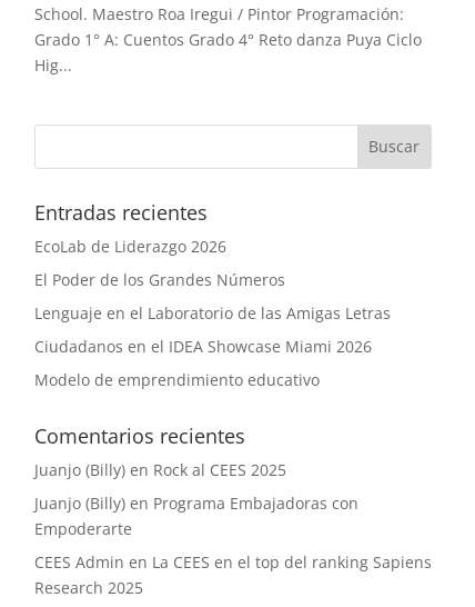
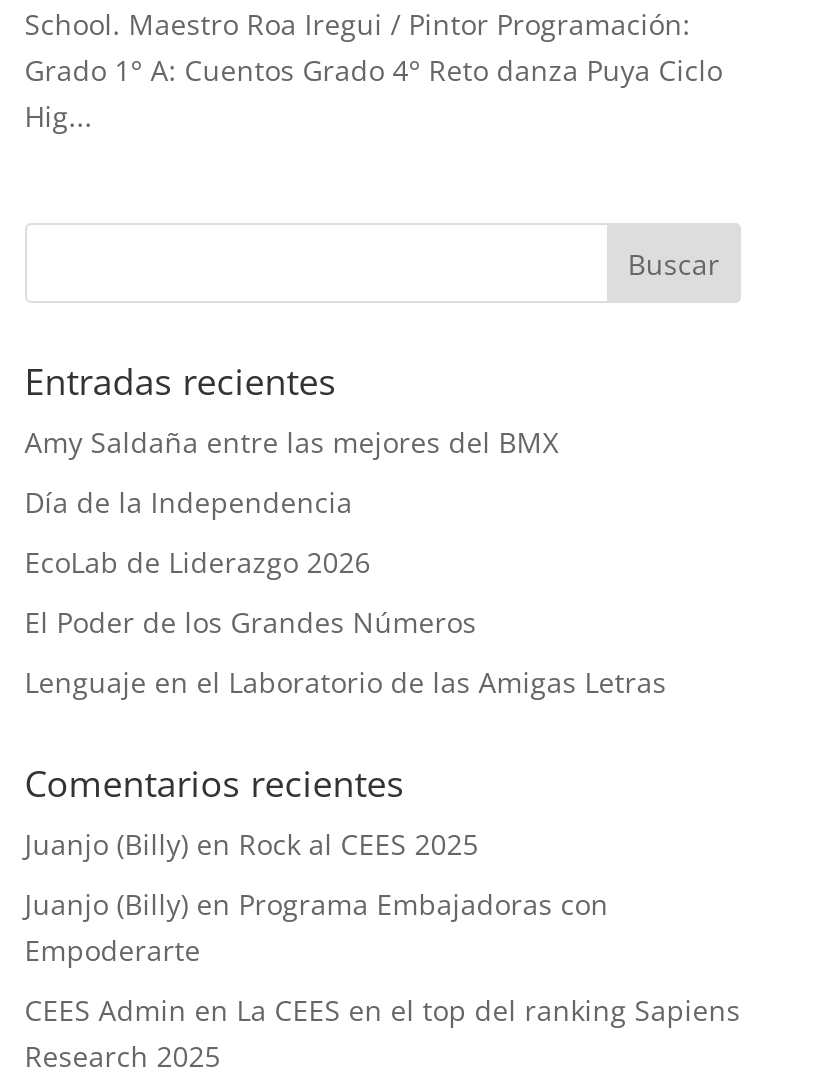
none -> [25,423,559,521] Amy Saldaña entre las mejores del BMX | Día de la Independencia
moved [34,235,390,323] -> [25,543,667,701]: EcoLab de Liderazgo 2026 | El Poder de los Grandes Números | Lenguaje en el Laboratorio de las Amigas Letras
[34,335,372,390] Ciudadanos en el IDEA Showcase Miami 2026 | Modelo de emprendimiento educativo -> none

